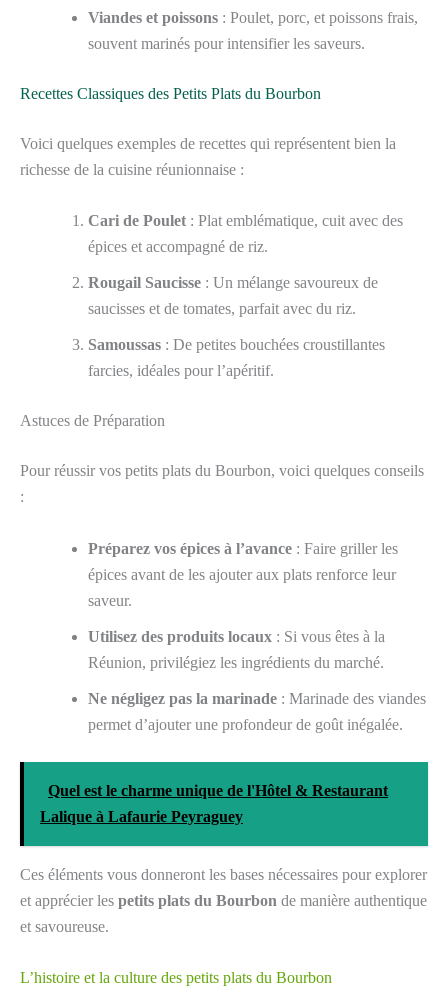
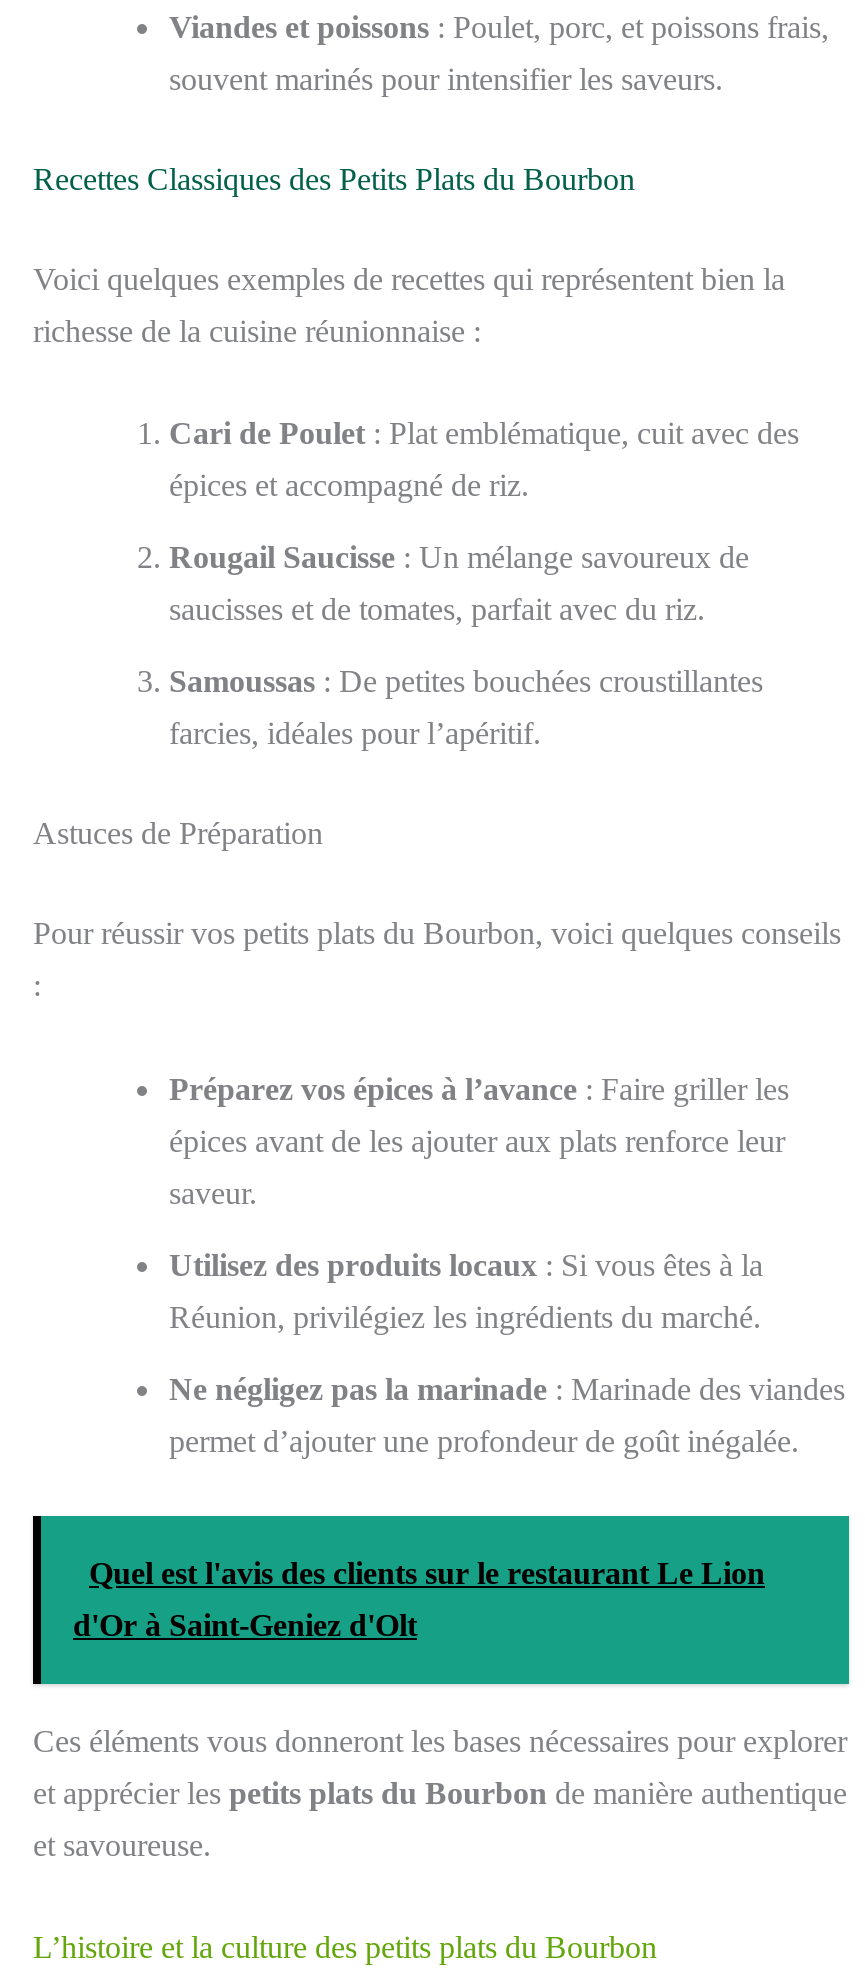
[48,782,388,799] Quel est le charme unique de l'Hôtel & Restaurant -> [89,1556,765,1590] Quel est l'avis des clients sur le restaurant Le Lion
[40,808,243,825] Lalique à Lafaurie Peyraguey -> [73,1608,417,1642] d'Or à Saint-Geniez d'Olt

